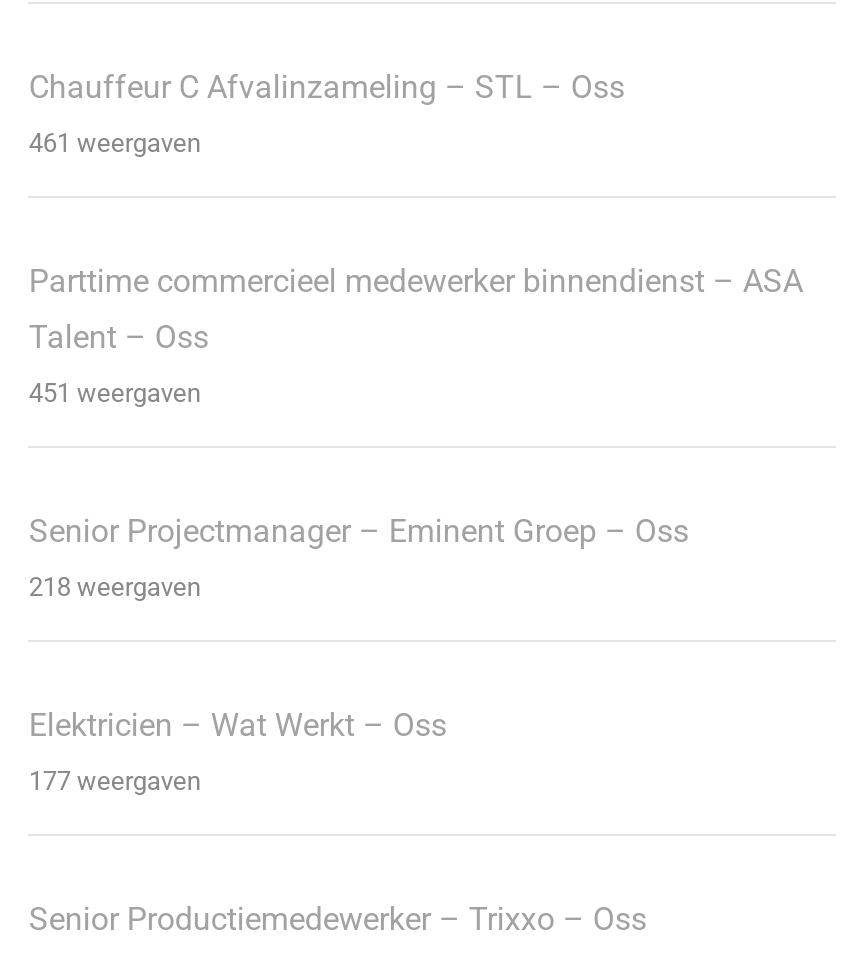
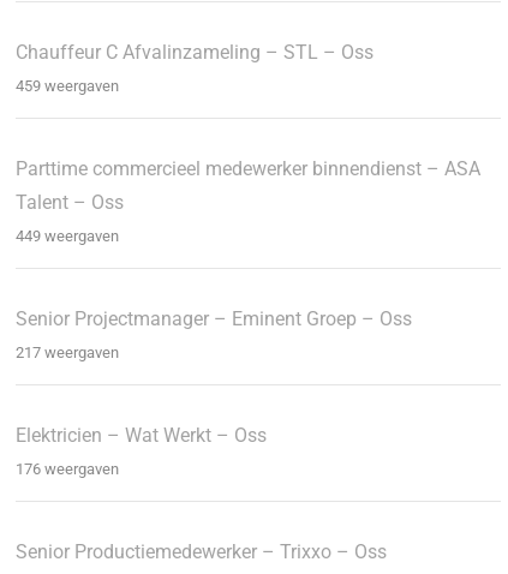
[29,128,201,158] 461 weergaven -> [16,77,119,95] 459 weergaven
[29,378,201,408] 451 weergaven -> [16,227,119,245] 449 weergaven
[29,572,201,602] 218 weergaven -> [16,343,119,361] 217 weergaven
[29,766,201,796] 177 weergaven -> [16,460,119,478] 176 weergaven

